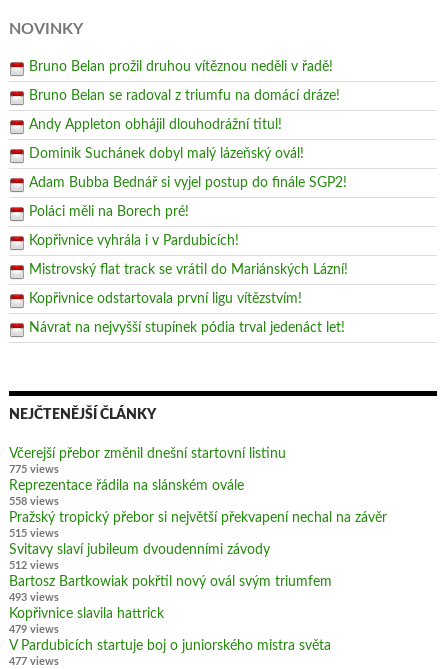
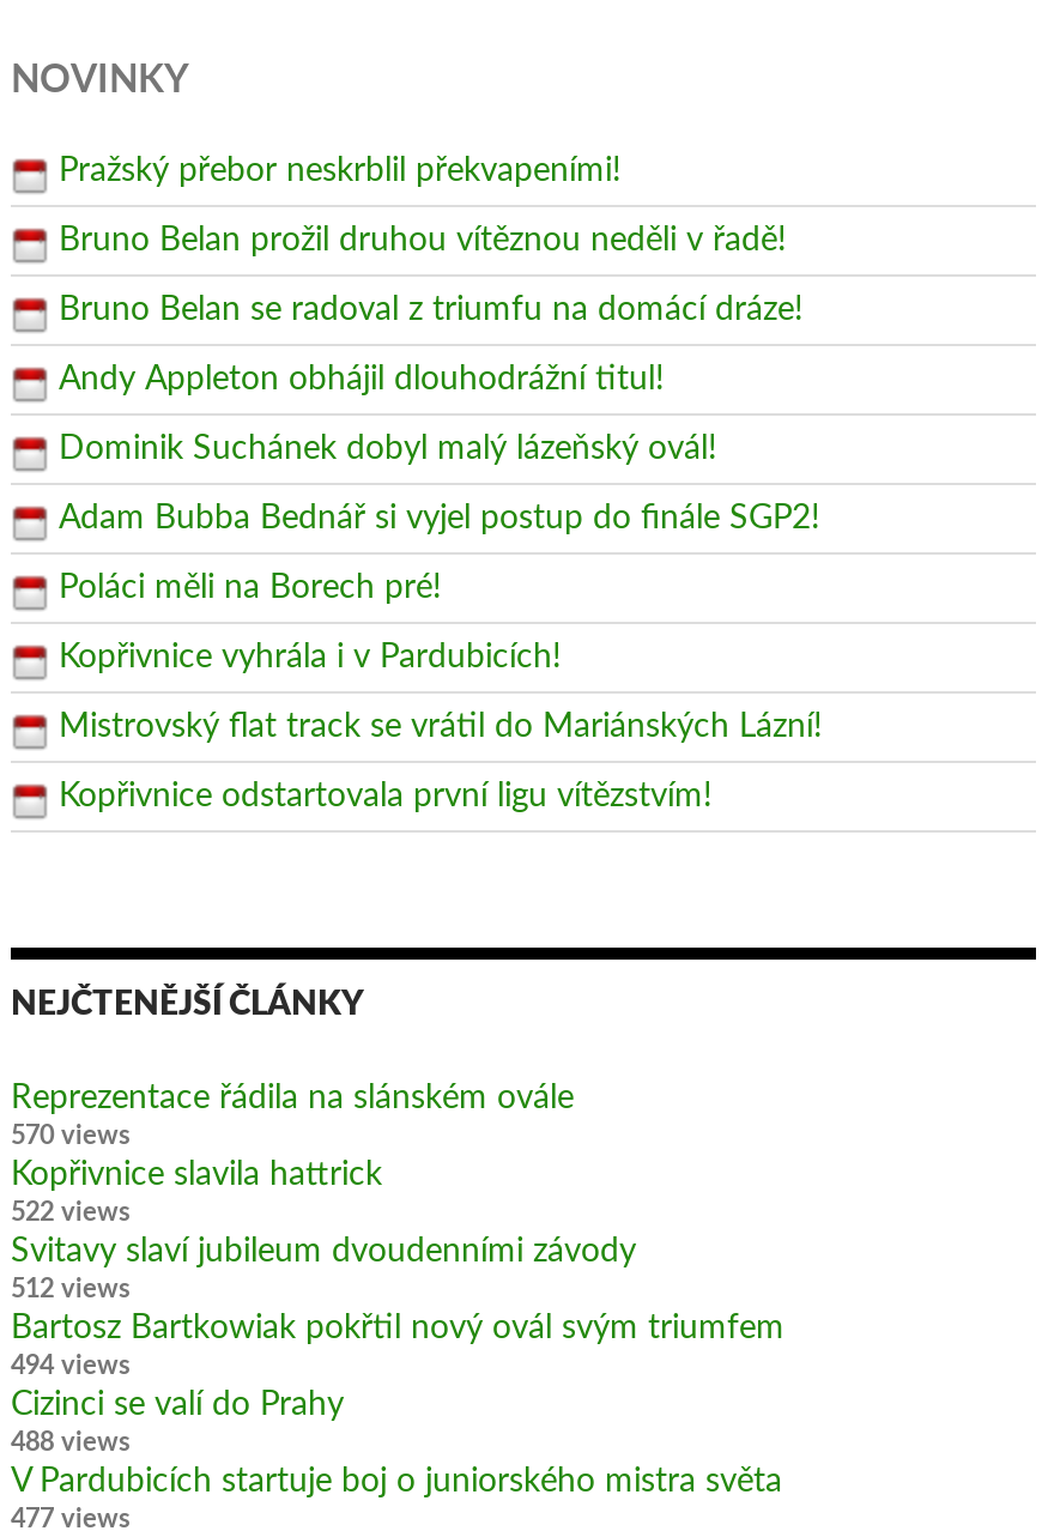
none -> [59,154,622,188] Pražský přebor neskrblil překvapeními!
moved [29,60,348,306] -> [59,224,823,813]: Bruno Belan prožil druhou vítěznou neděli v řadě! | Bruno Belan se radoval z triumfu na domácí dráze! | Andy Appleton obhájil dlouhodrážní titul! | ... | Mistrovský flat track se vrátil do Mariánských Lázní! | Kopřivnice odstartovala první ligu vítězstvím!
[29,321,345,335] Návrat na nejvyšší stupínek pódia trval jedenáct let! -> none
[9,447,286,475] Včerejší přebor změnil dnešní startovní listinu | 775 views -> none
[9,496,387,539] 558 views | Pražský tropický přebor si největší překvapení nechal na závěr | 515 views -> [11,1122,131,1225] 570 views | 522 views
[9,592,59,635] 493 views | 479 views -> [11,1352,344,1455] 494 views | Cizinci se valí do Prahy | 488 views
moved [9,607,164,621] -> [11,1158,382,1192]: Kopřivnice slavila hattrick

